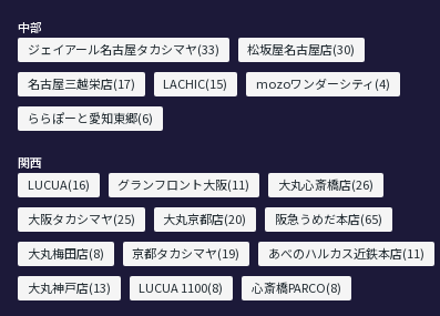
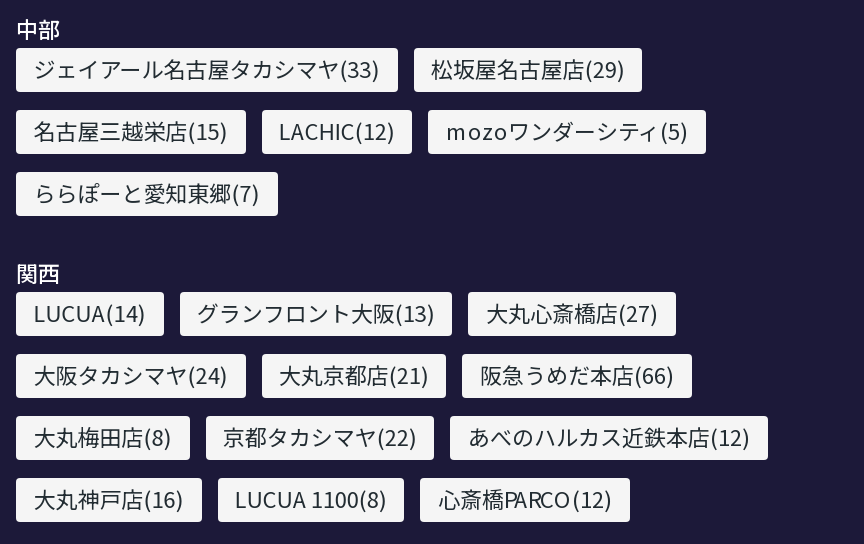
[248,40,355,58] 松坂屋名古屋店(30) -> [431,52,625,84] 松坂屋名古屋店(29)
[27,75,390,92] 名古屋三越栄店(17) | LACHIC(15) | mozoワンダーシティ(4) -> [34,114,688,146] 名古屋三越栄店(15) | LACHIC(12) | mozoワンダーシティ(5)
[27,109,153,127] ららぽーと愛知東郷(6) -> [34,176,260,208] ららぽーと愛知東郷(7)
[27,175,374,193] LUCUA(16) | グランフロント大阪(11) | 大丸心斎橋店(26) -> [34,296,658,328] LUCUA(14) | グランフロント大阪(13) | 大丸心斎橋店(27)
[27,209,382,227] 大阪タカシマヤ(25) | 大丸京都店(20) | 阪急うめだ本店(65) -> [34,358,674,390] 大阪タカシマヤ(24) | 大丸京都店(21) | 阪急うめだ本店(66)
[132,244,240,261] 京都タカシマヤ(19) -> [223,420,417,452] 京都タカシマヤ(22)
[268,244,424,261] あべのハルカス近鉄本店(11) -> [468,420,750,452] あべのハルカス近鉄本店(12)
[27,278,111,296] 大丸神戸店(13) -> [34,482,184,514] 大丸神戸店(16)
[252,278,341,296] 心斎橋PARCO(8) -> [438,482,612,514] 心斎橋PARCO(12)

